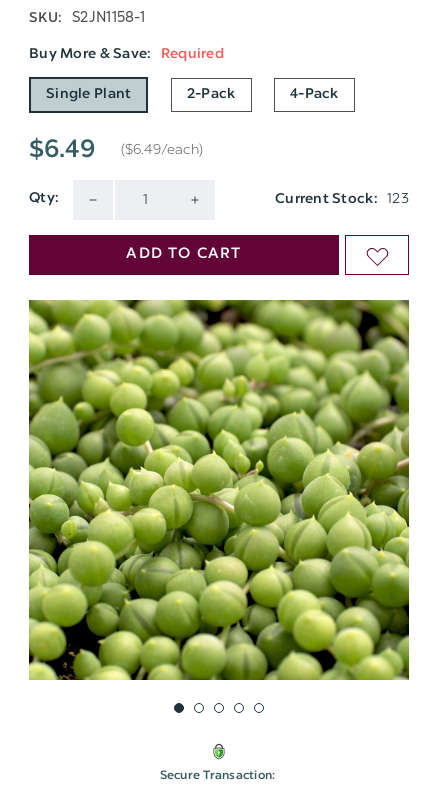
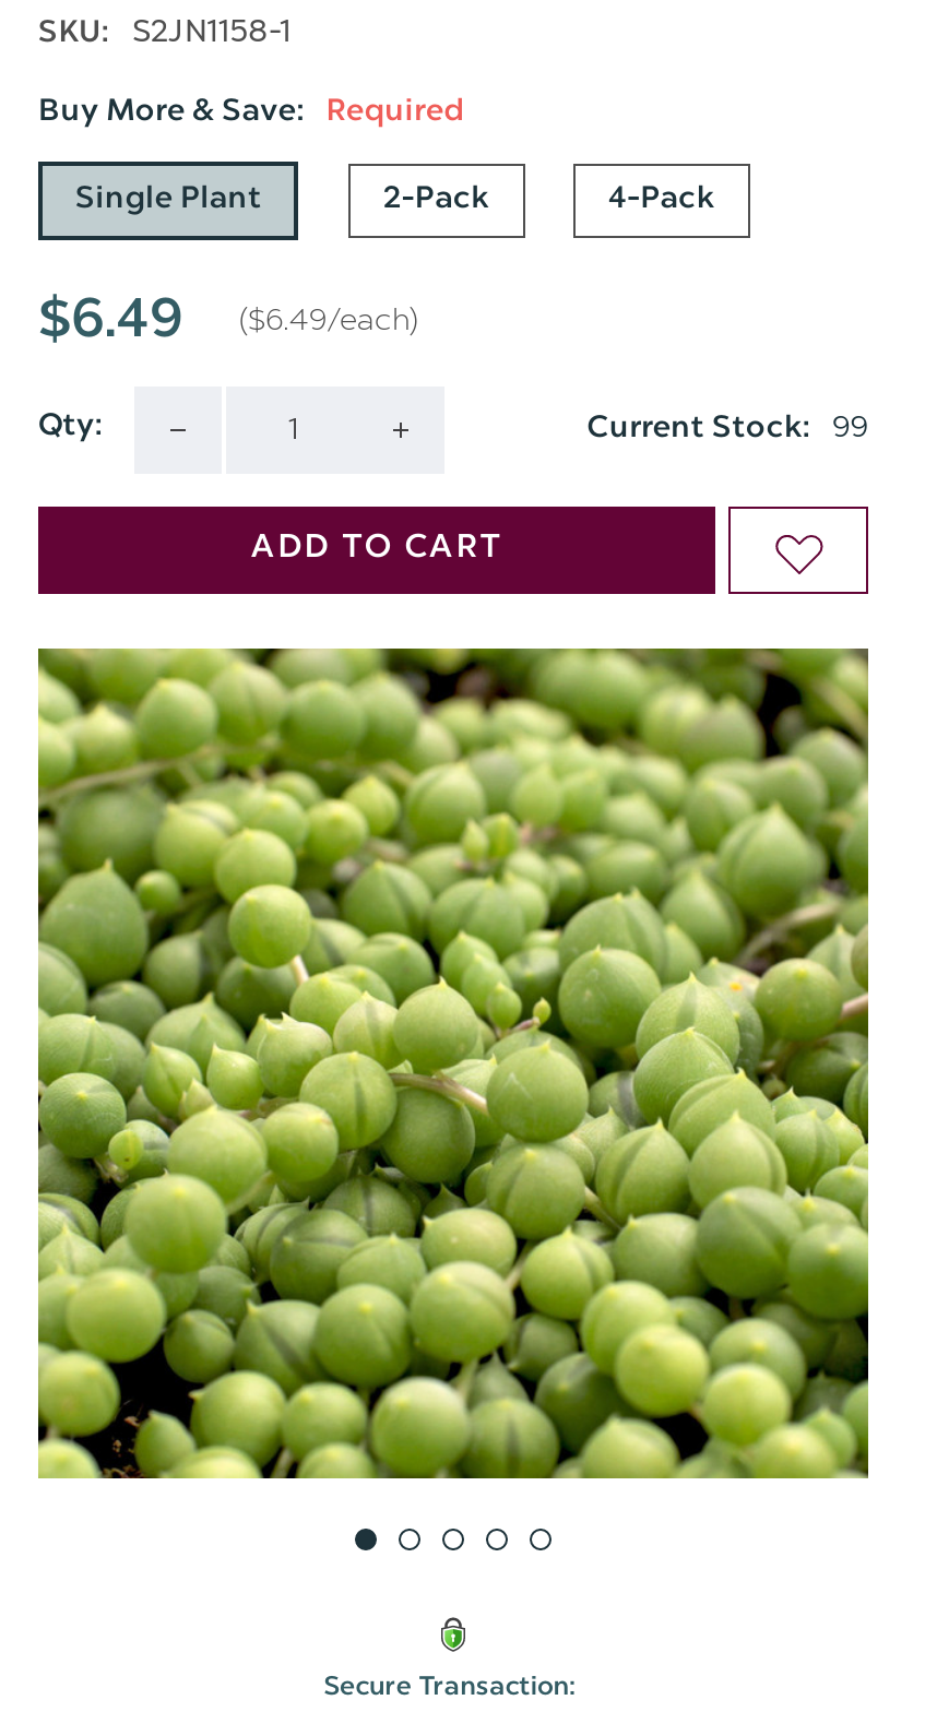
[275,190,409,207] Current Stock: 123 -> [587,409,868,447] Current Stock: 99

